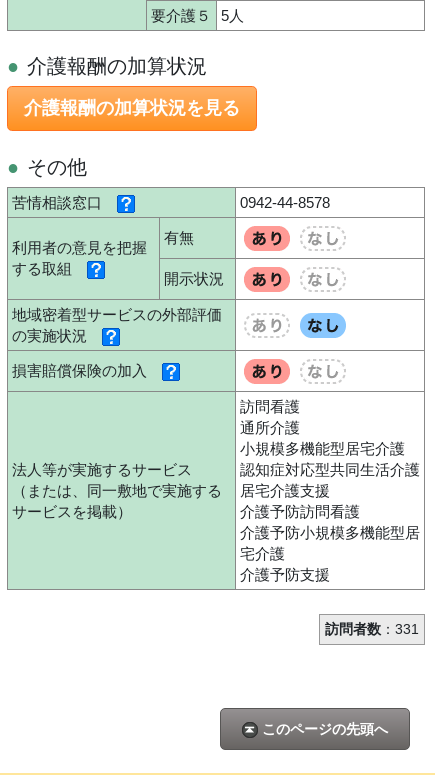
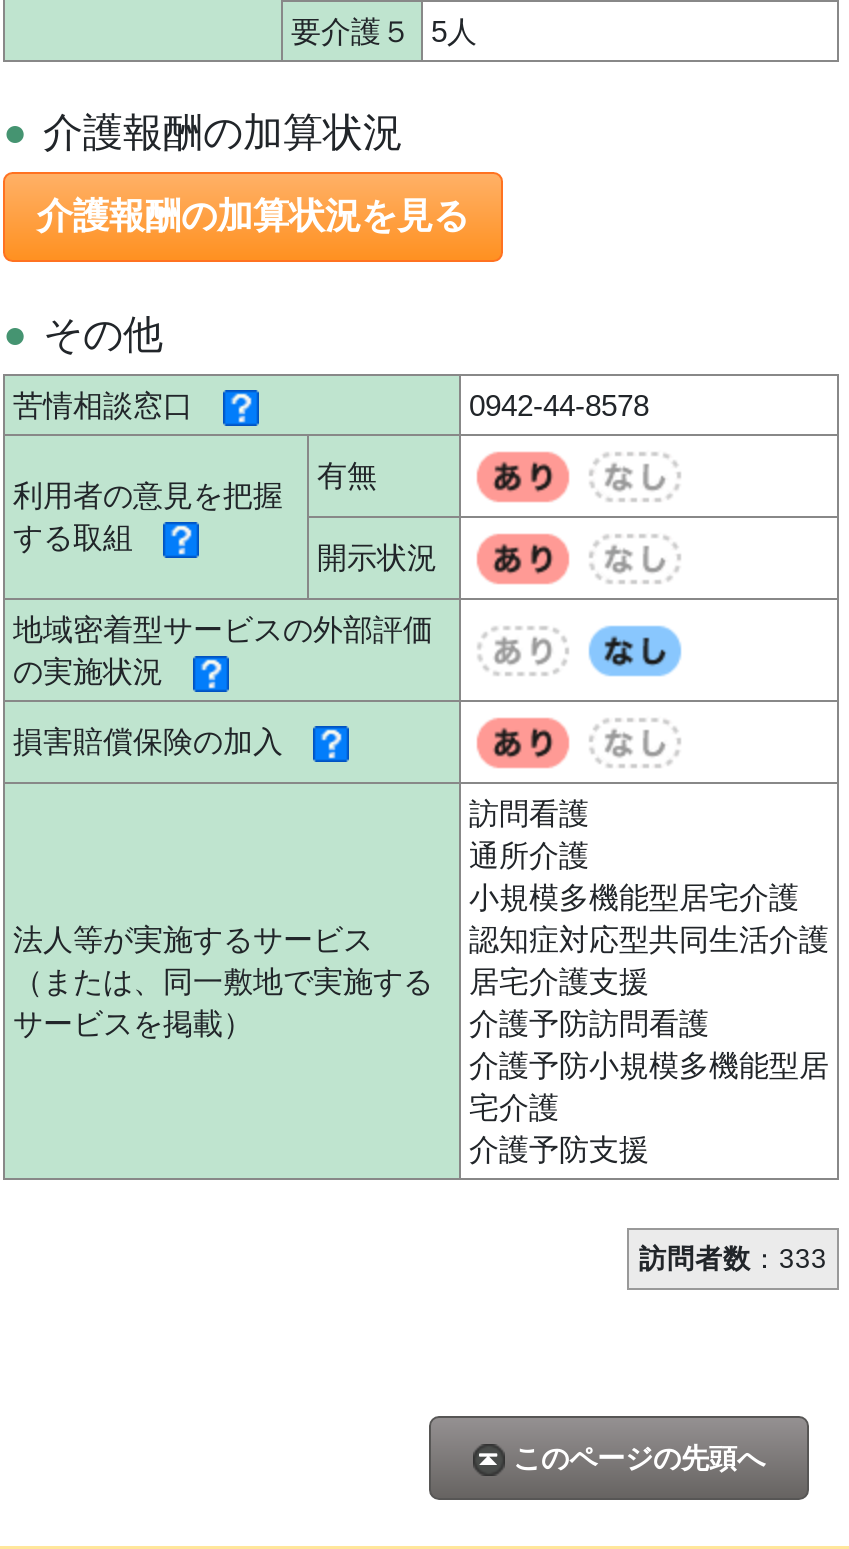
[325,622,419,637] 訪問者数：331 -> [639,1244,827,1274] 訪問者数：333

